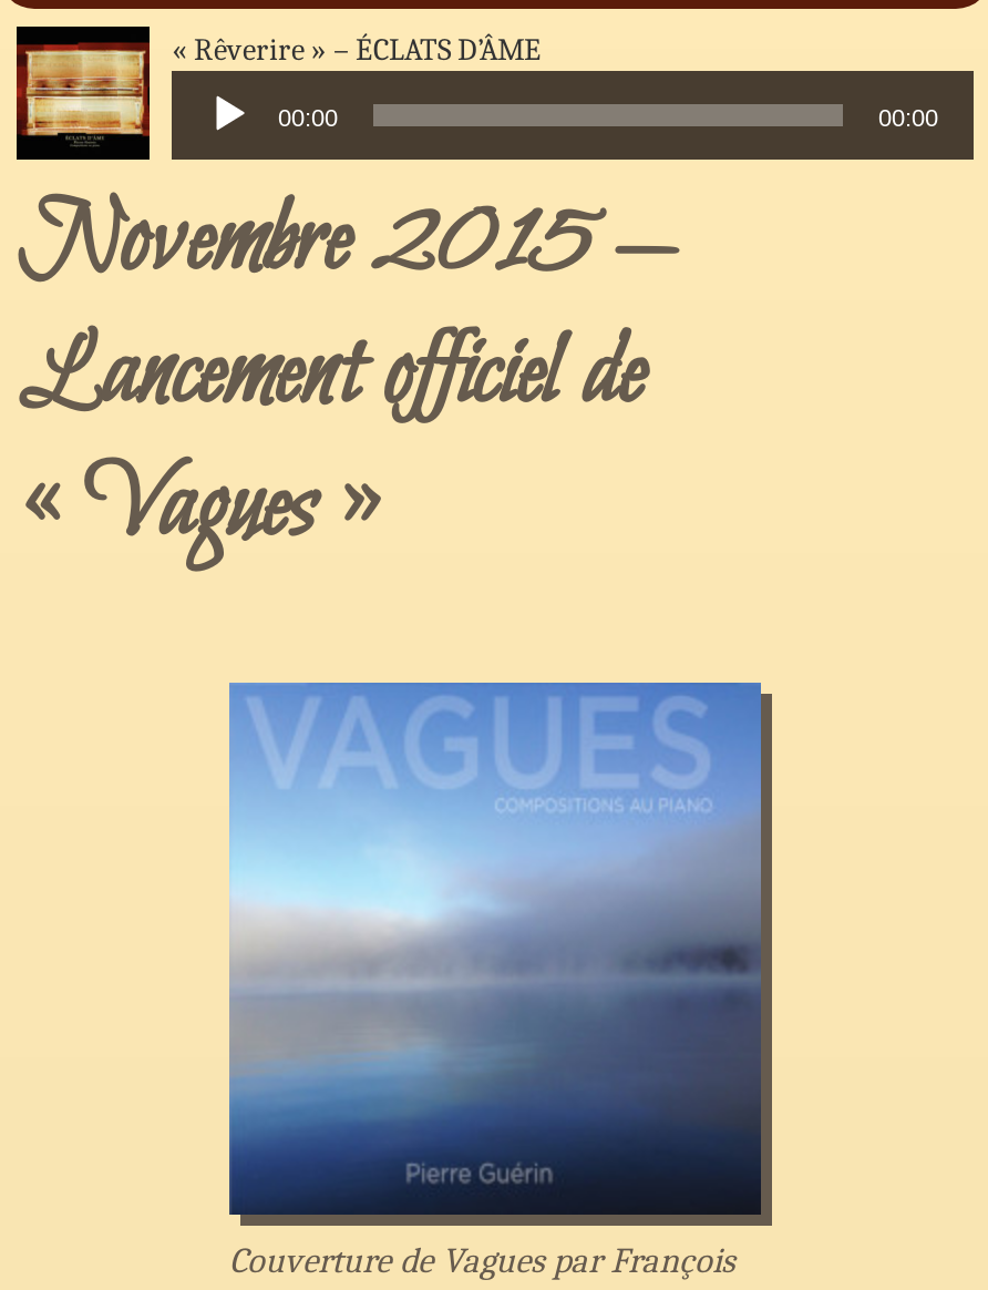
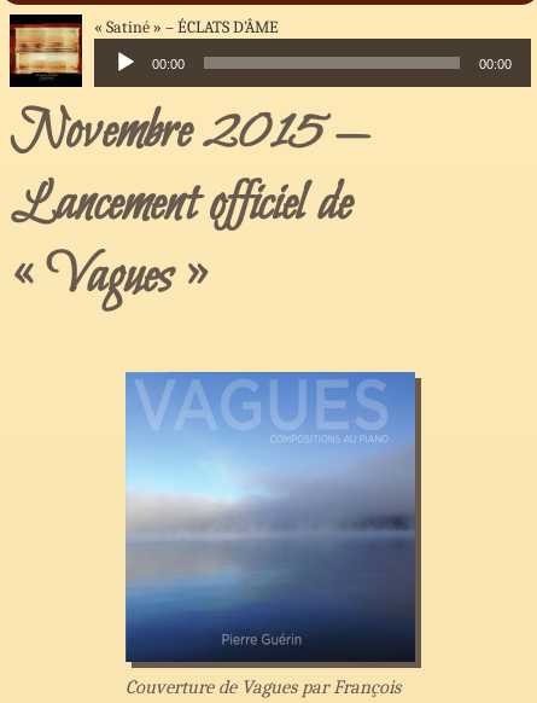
[172,31,327,69] « Rêverire » -> [94,17,162,37] « Satiné »

